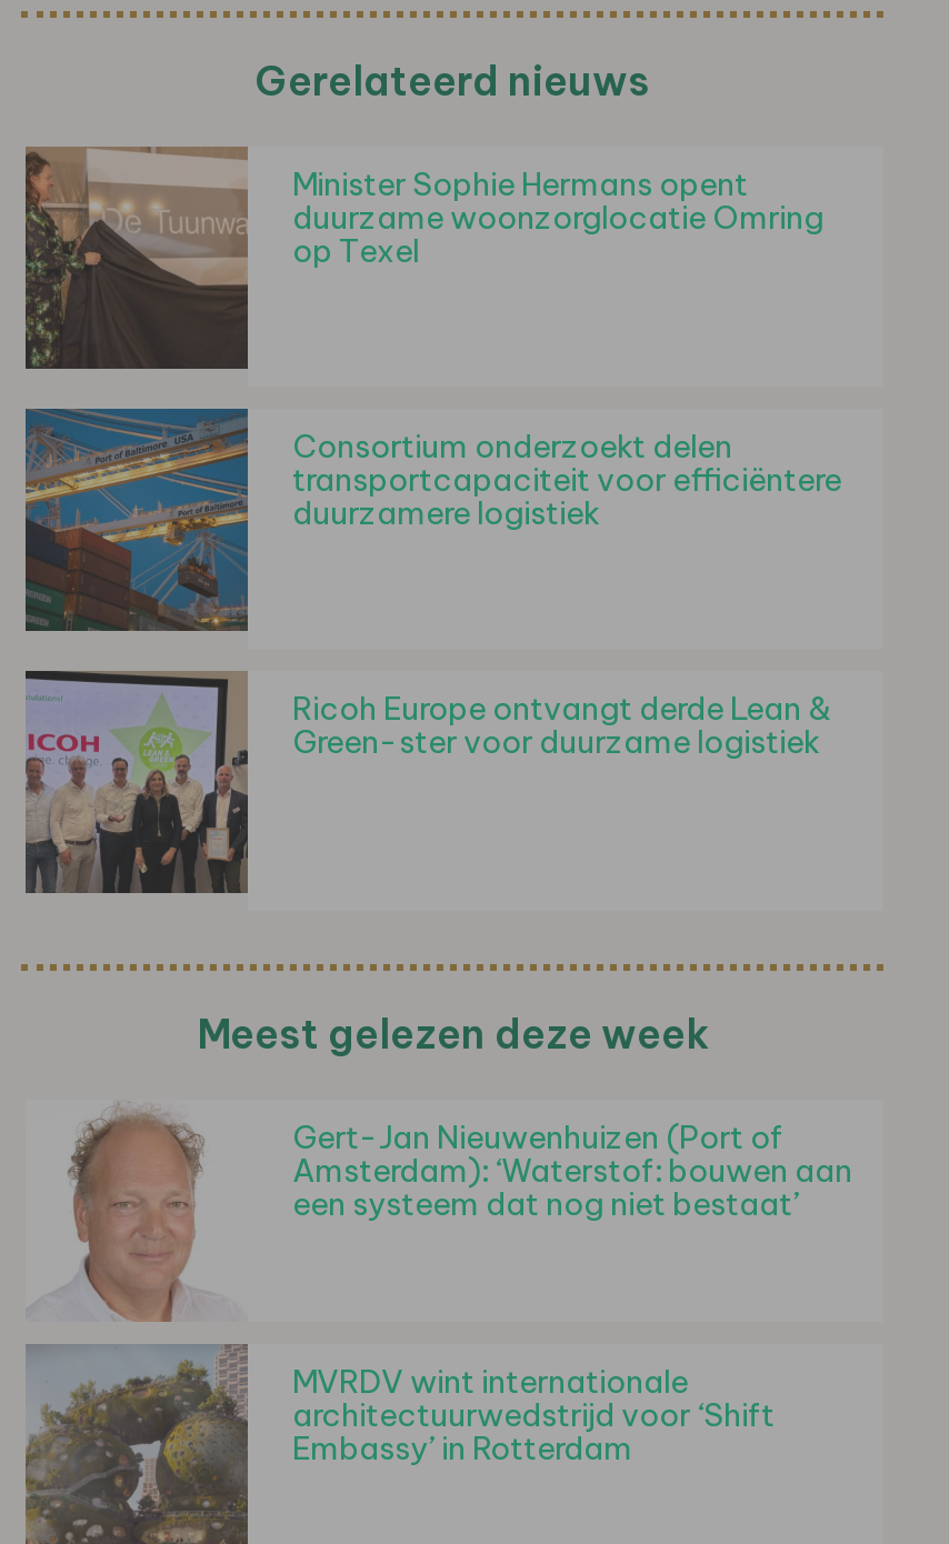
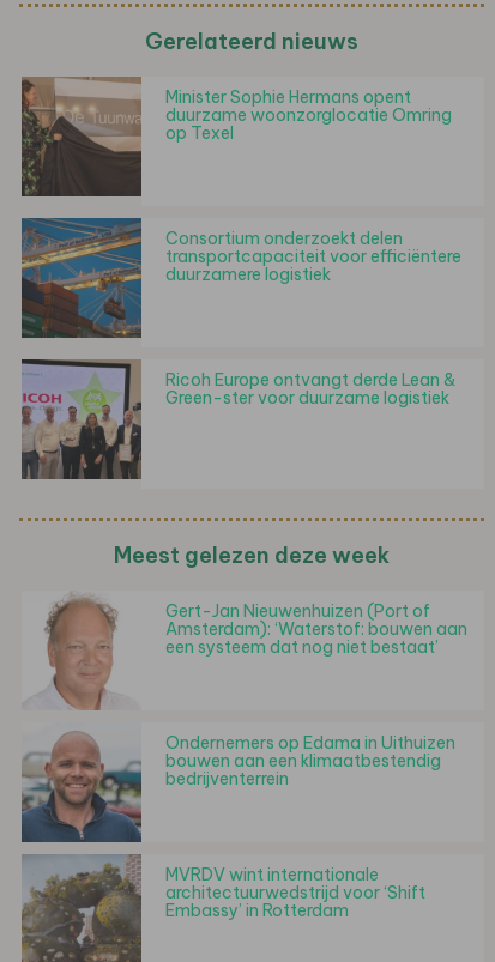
none -> [20,726,455,843] [image] | Ondernemers op Edama in Uithuizen | bouwen aan een klimaatbestendig | bedrijventerrein

